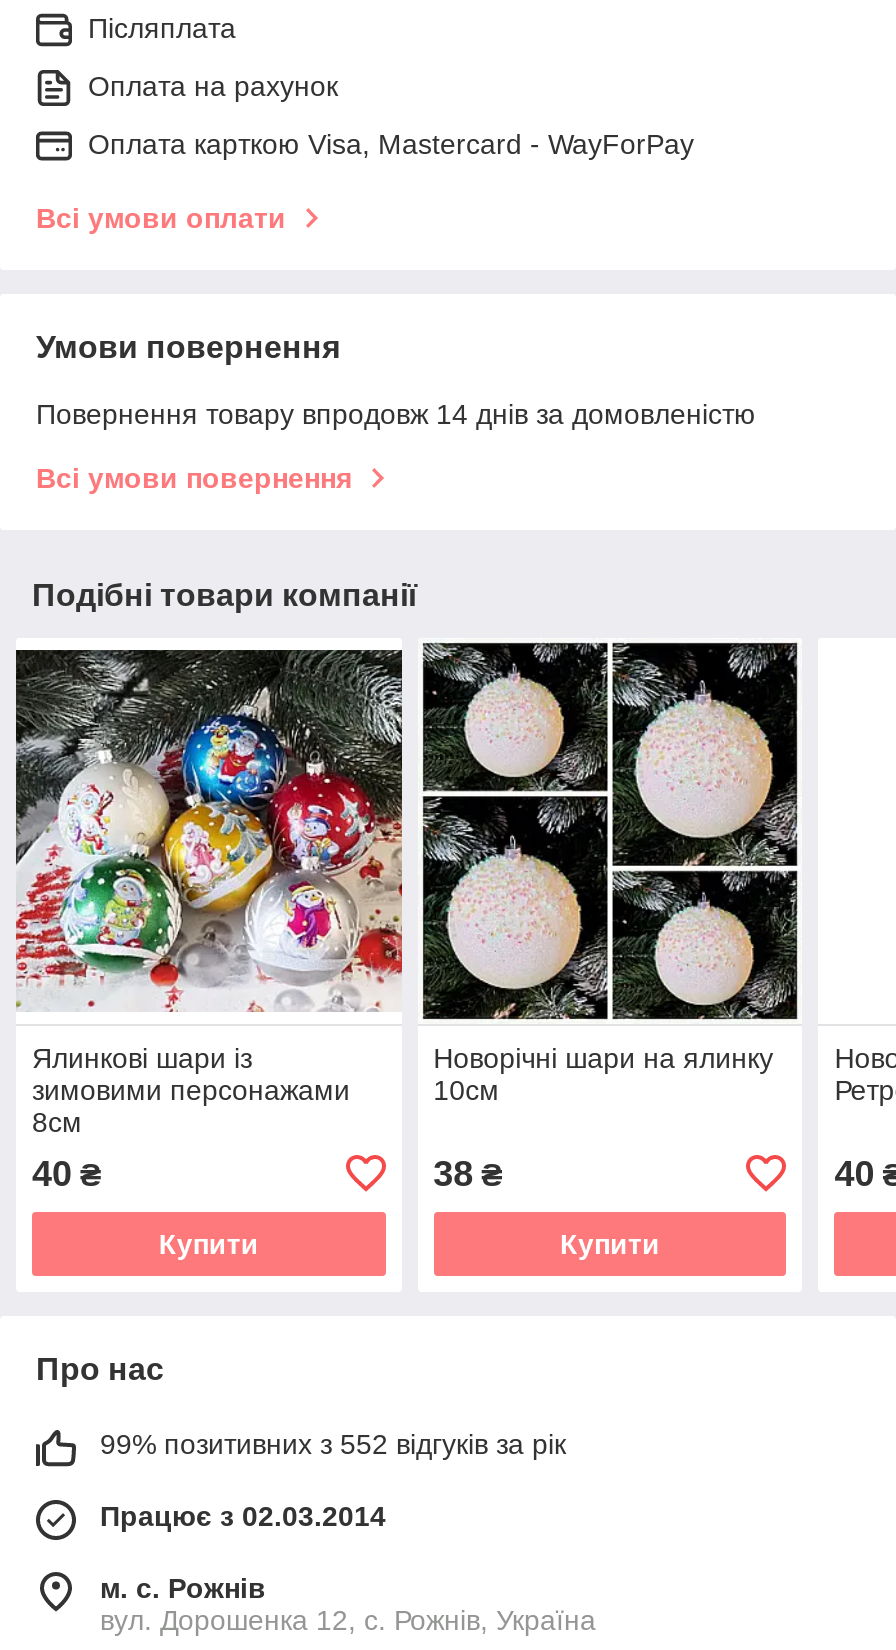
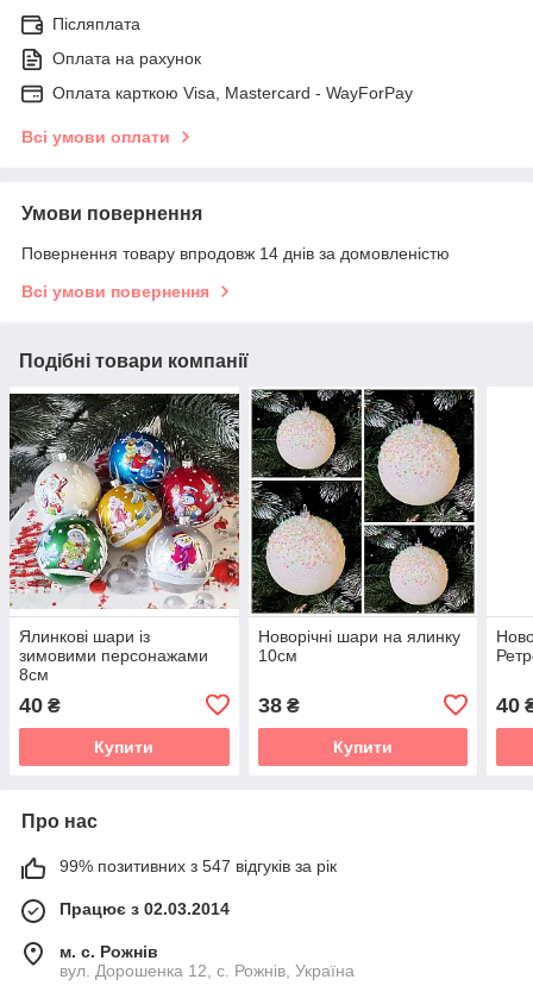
[100,1428,566,1460] 99% позитивних з 552 відгуків за рік -> [59,856,337,875] 99% позитивних з 547 відгуків за рік

